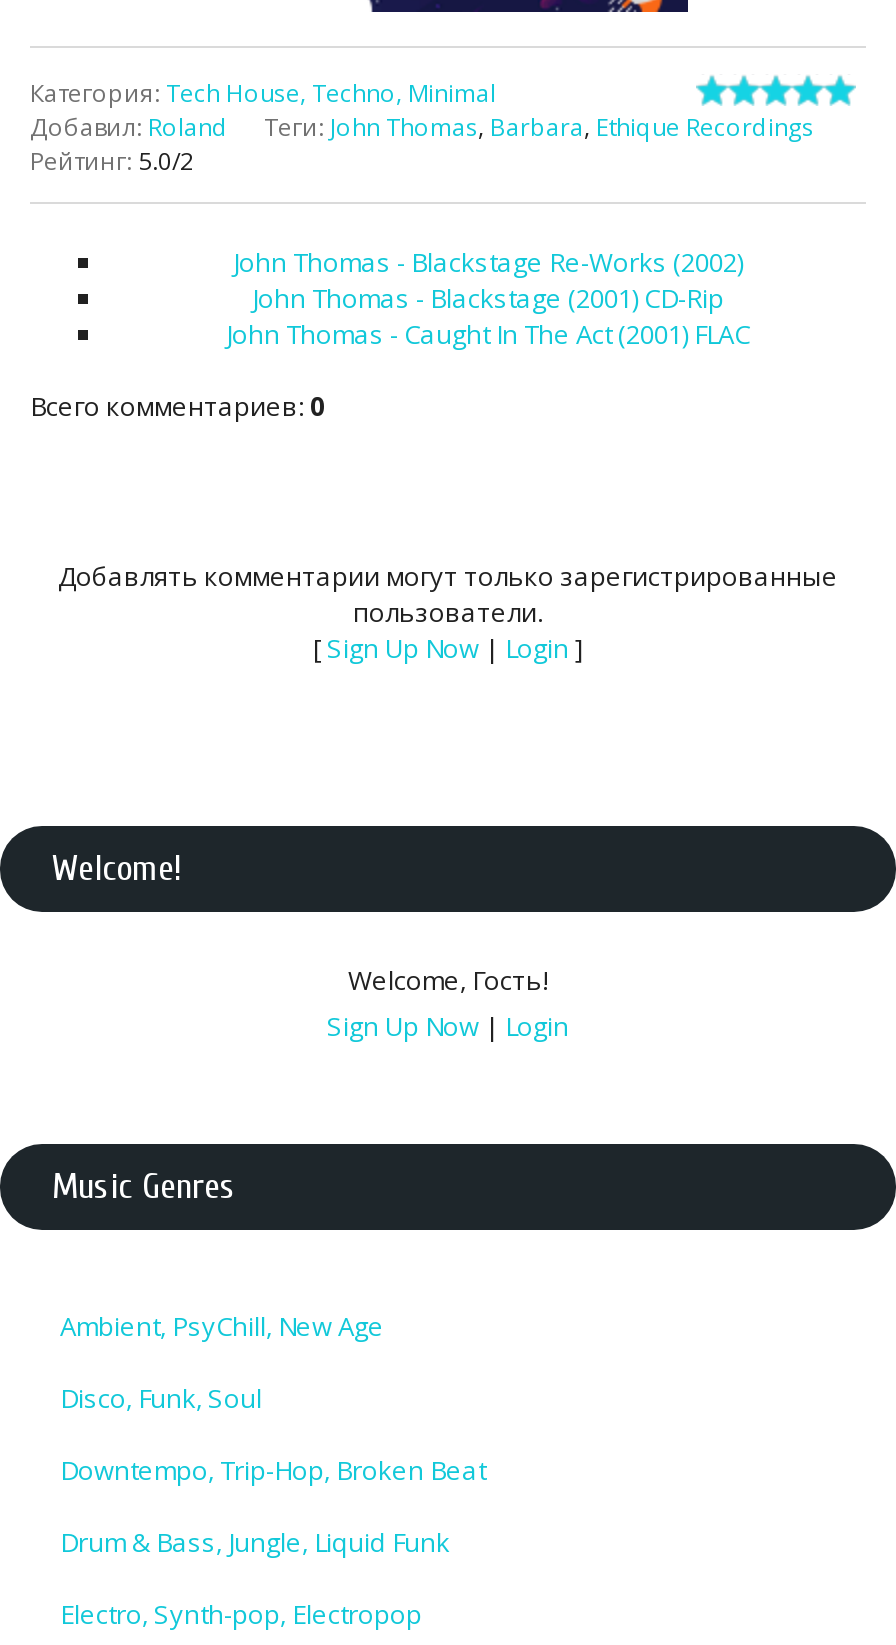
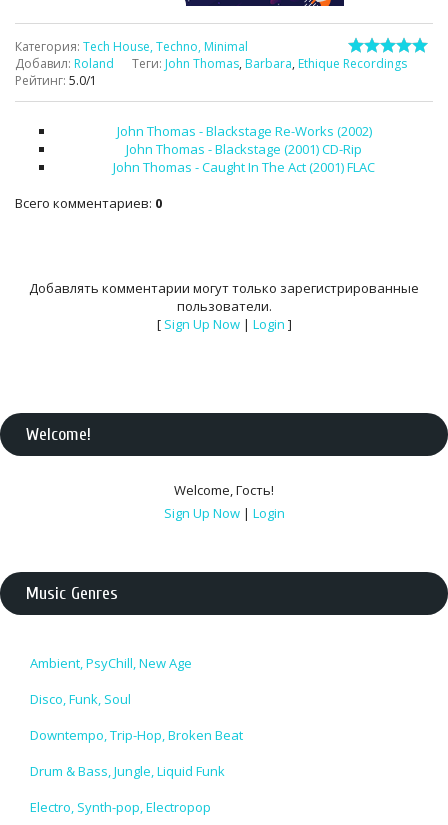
[30,144,194,178] Рейтинг: 5.0/2 -> [15,72,97,89] Рейтинг: 5.0/1

